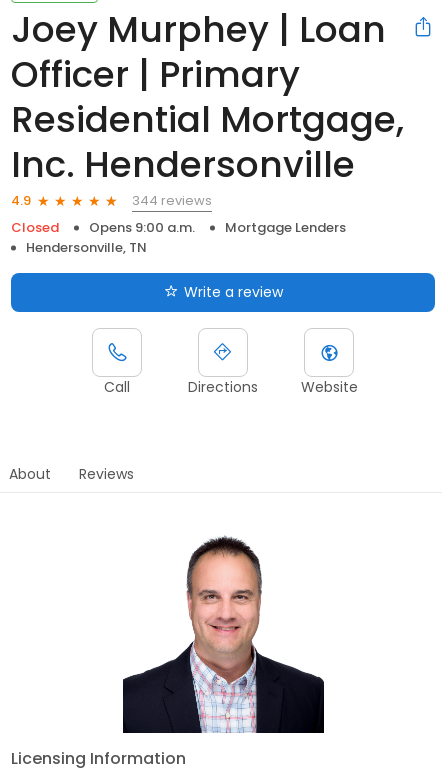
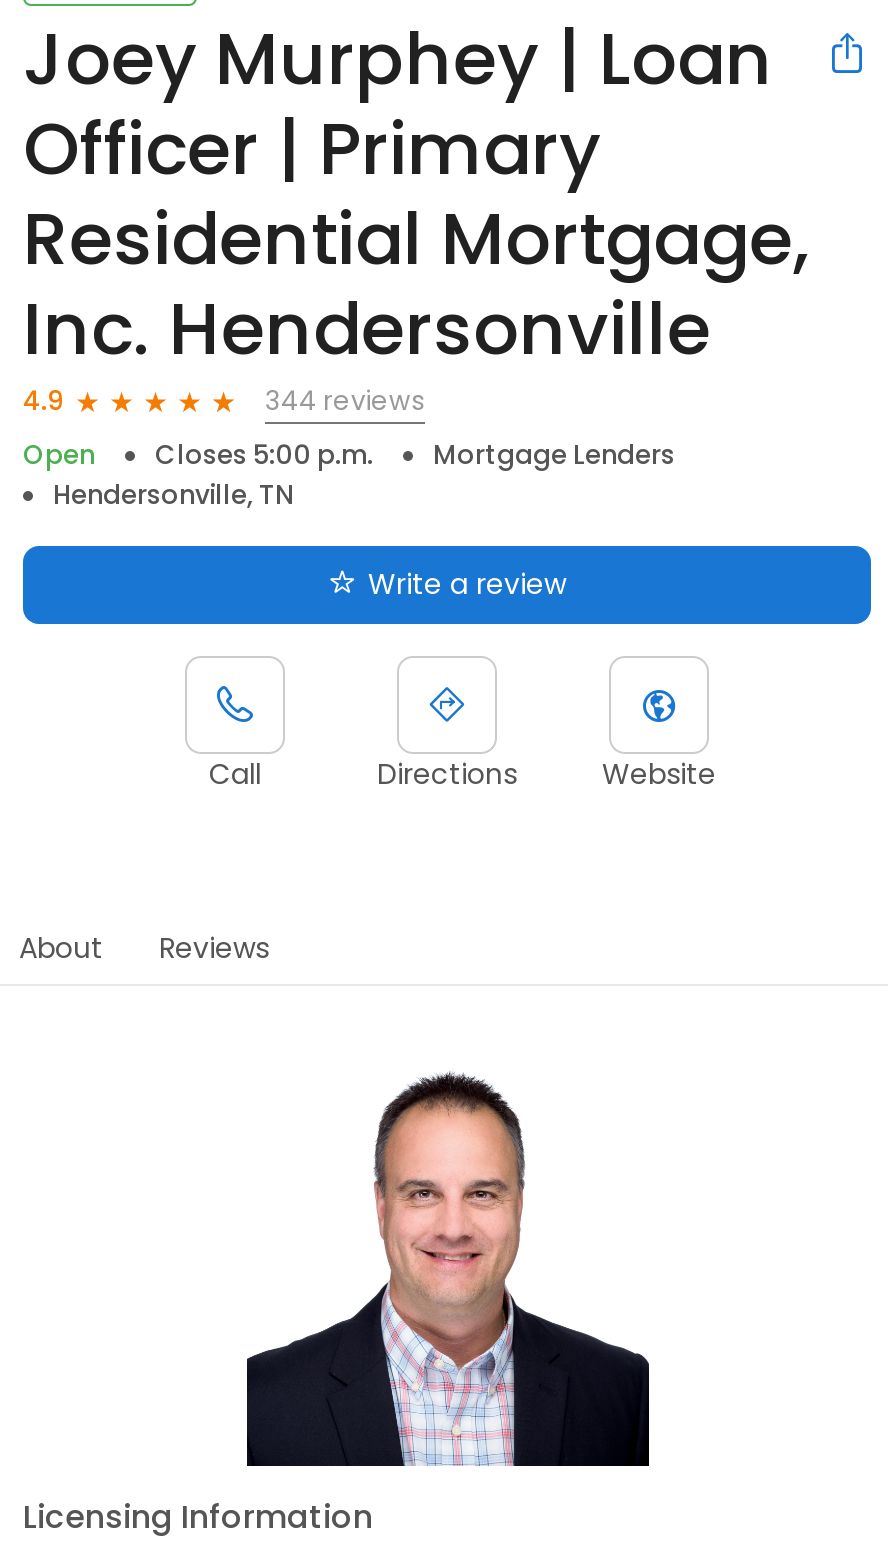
[11,218,195,237] Closed | Opens 9:00 a.m. -> [23,436,373,474] Open | Closes 5:00 p.m.

